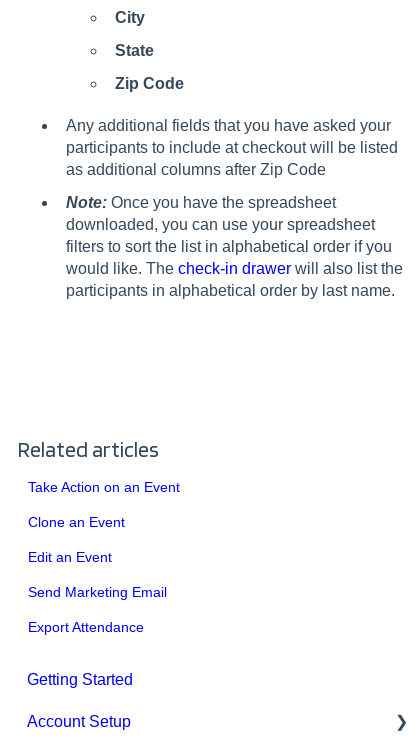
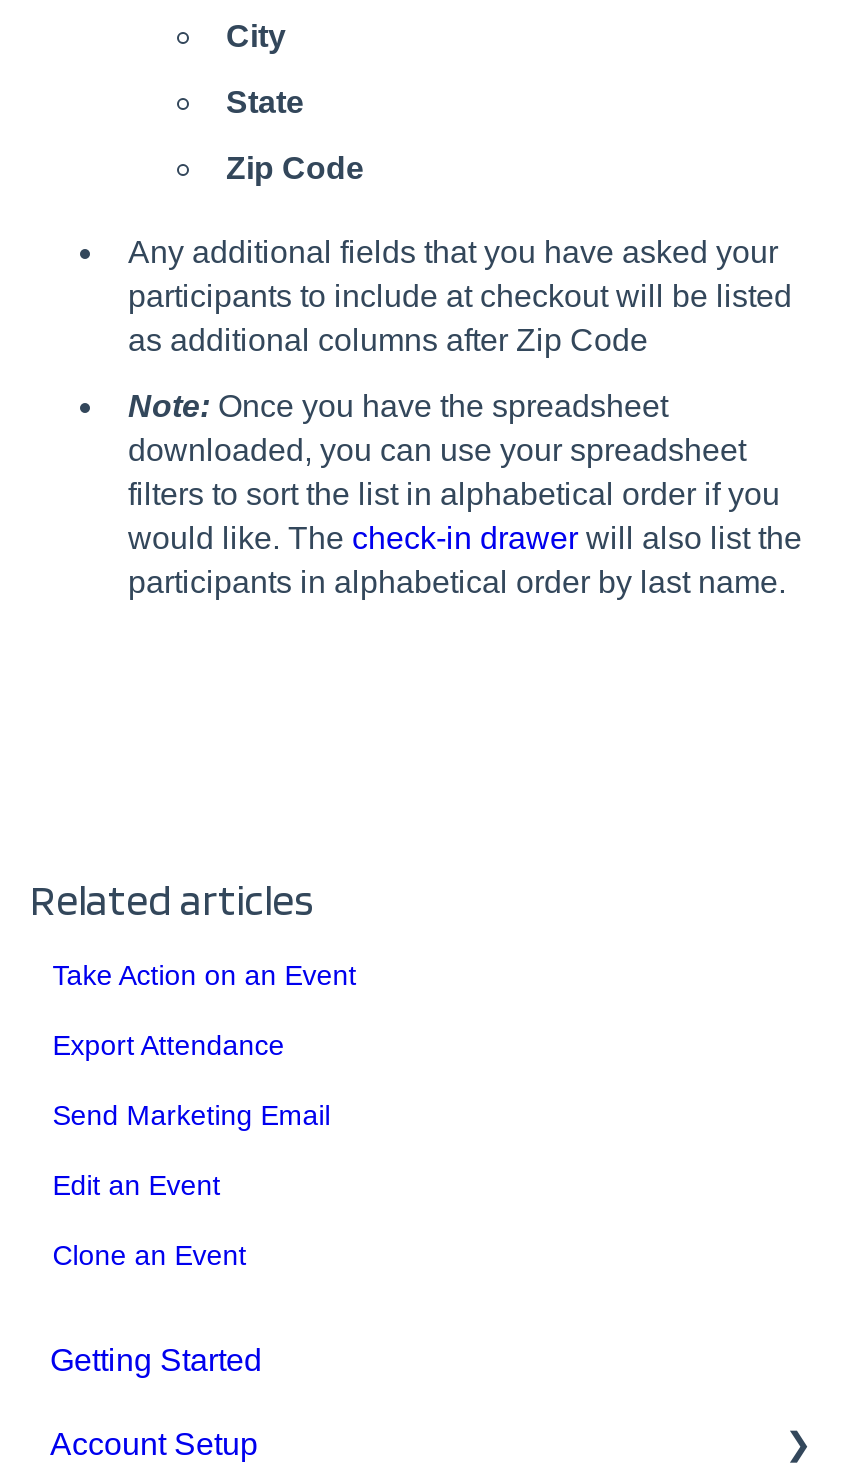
moved [28,514,125,530] -> [52,1238,246,1270]: Clone an Event
moved [28,549,167,635] -> [52,1028,330,1200]: Edit an Event | Send Marketing Email | Export Attendance

